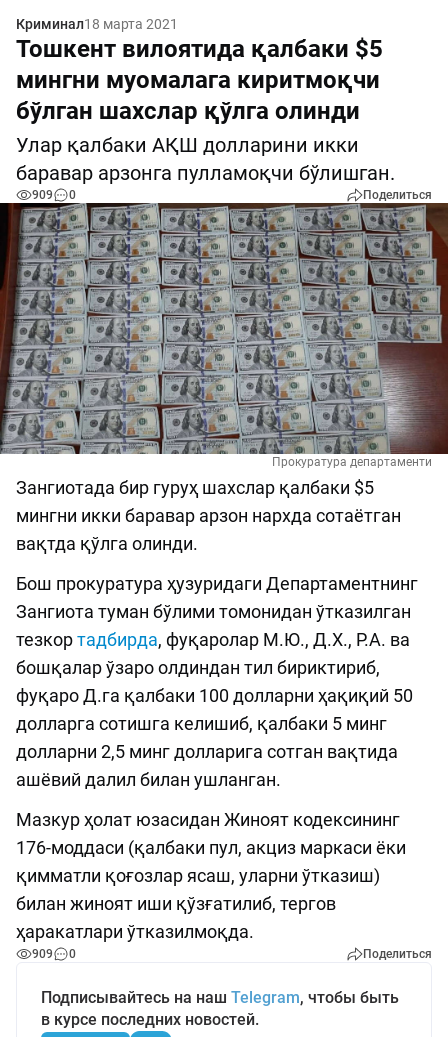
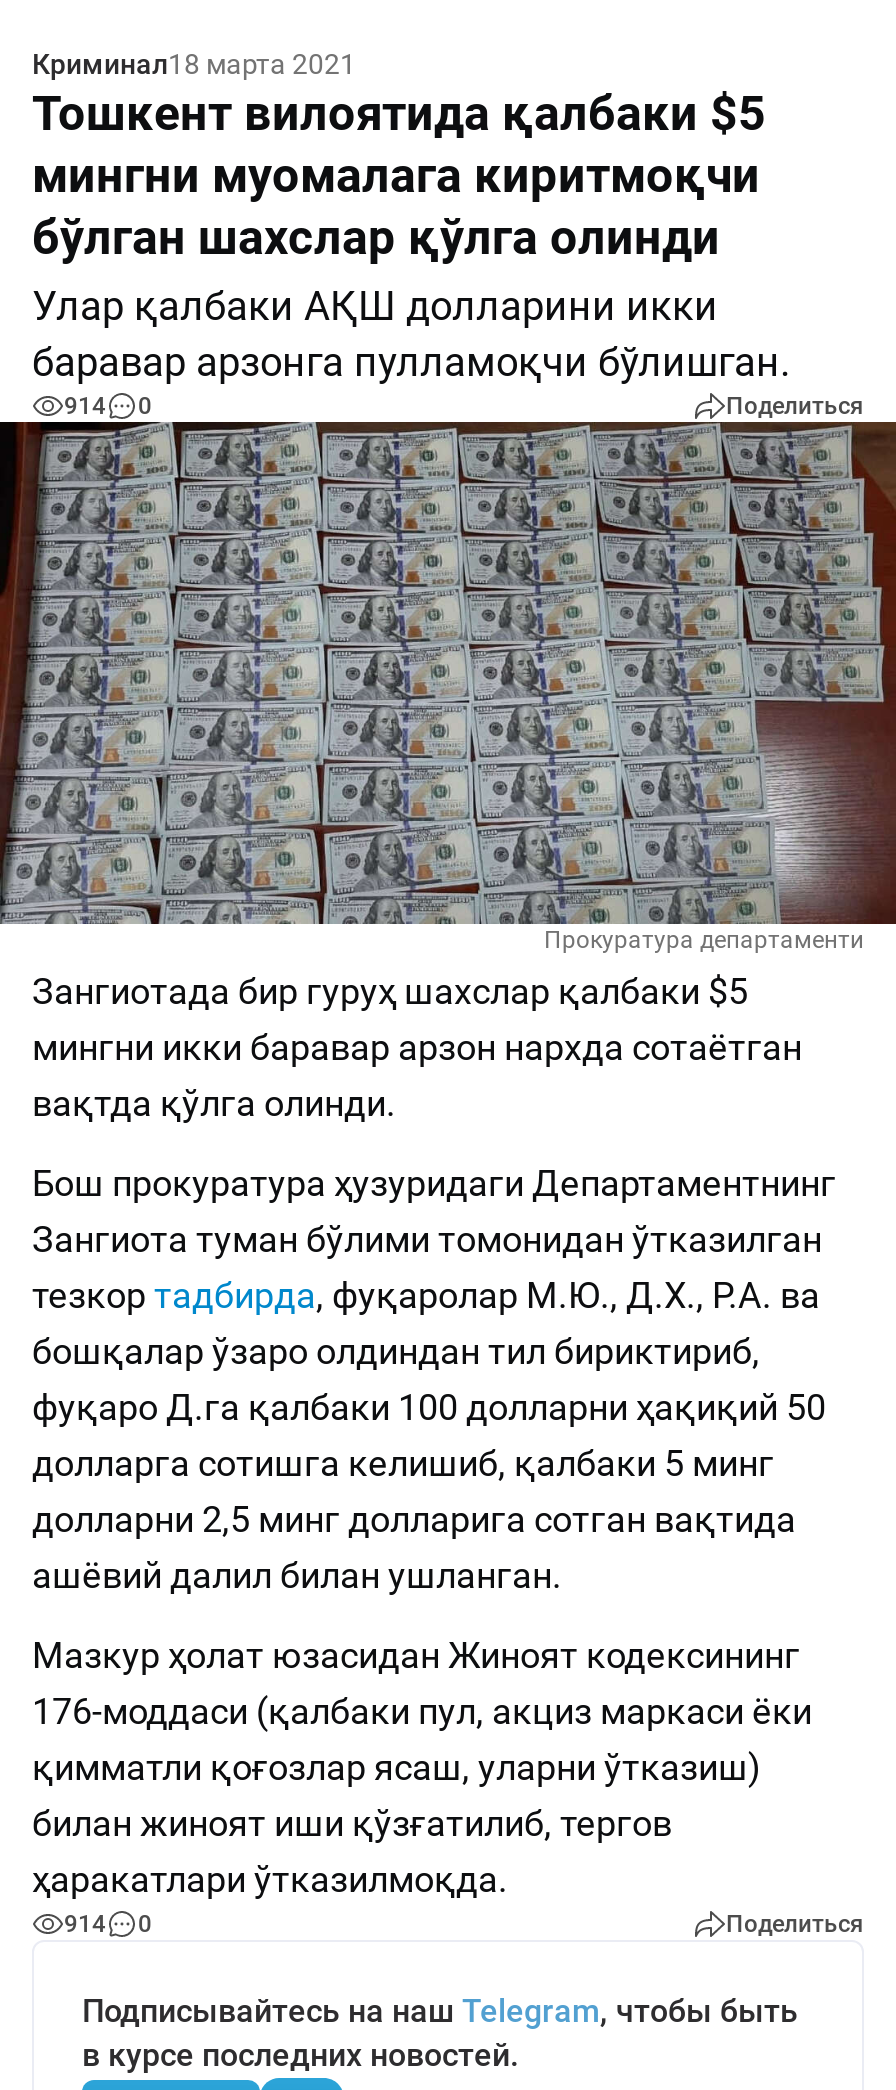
[32,188,76,202] 909 0 -> [64,392,152,420] 914 0
[32,947,76,961] 909 0 -> [64,1910,152,1938] 914 0

